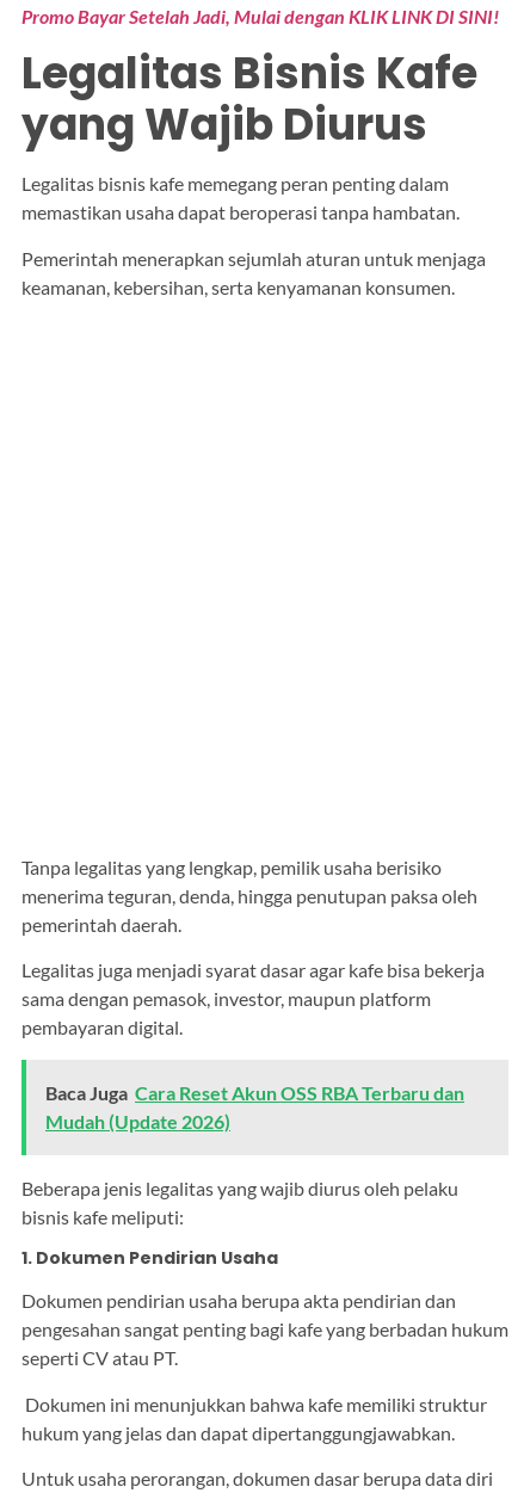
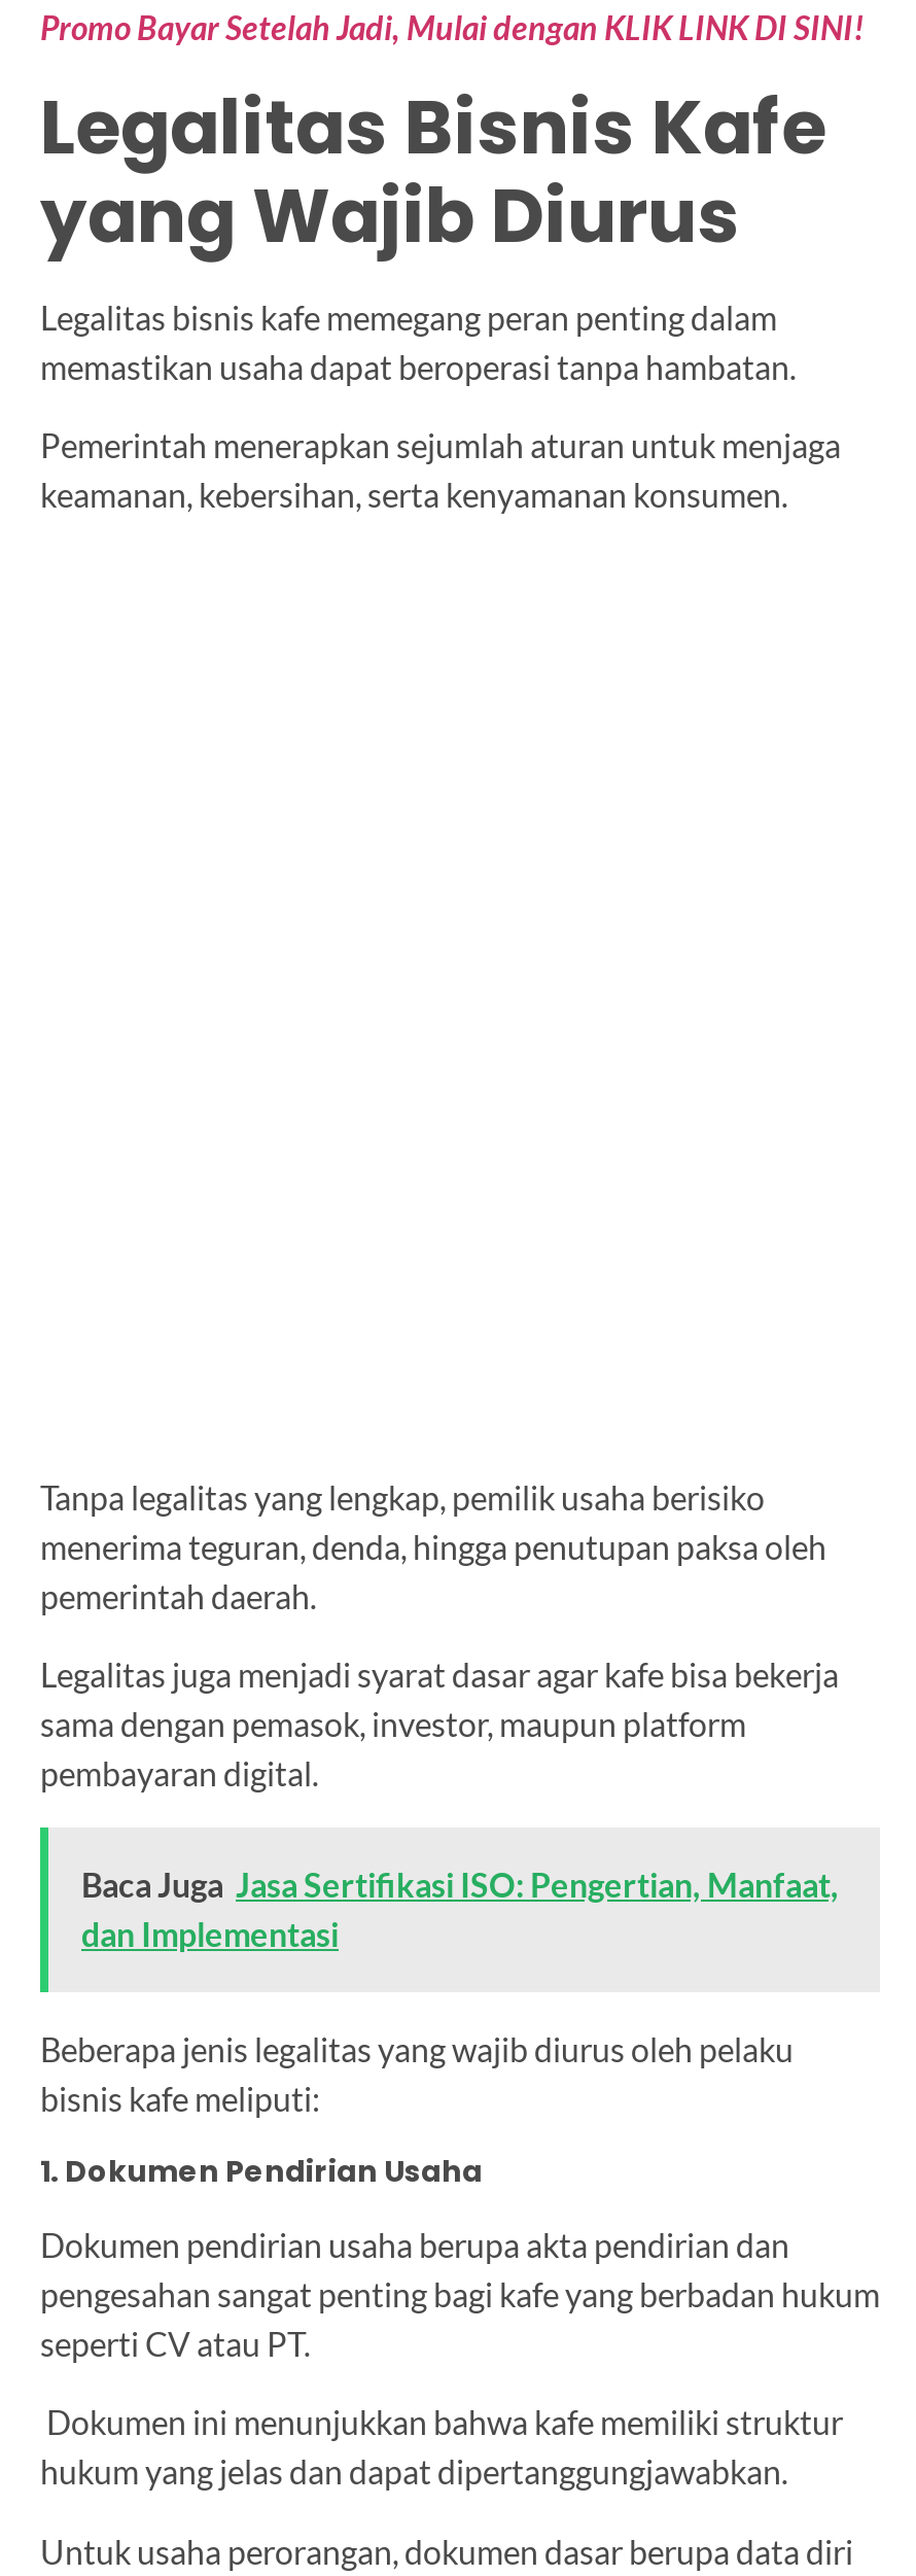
[45,1081,464,1132] Baca Juga Cara Reset Akun OSS RBA Terbaru dan | Mudah (Update 2026) -> [81,1865,839,1954] Baca Juga Jasa Sertifikasi ISO: Pengertian, Manfaat, | dan Implementasi

